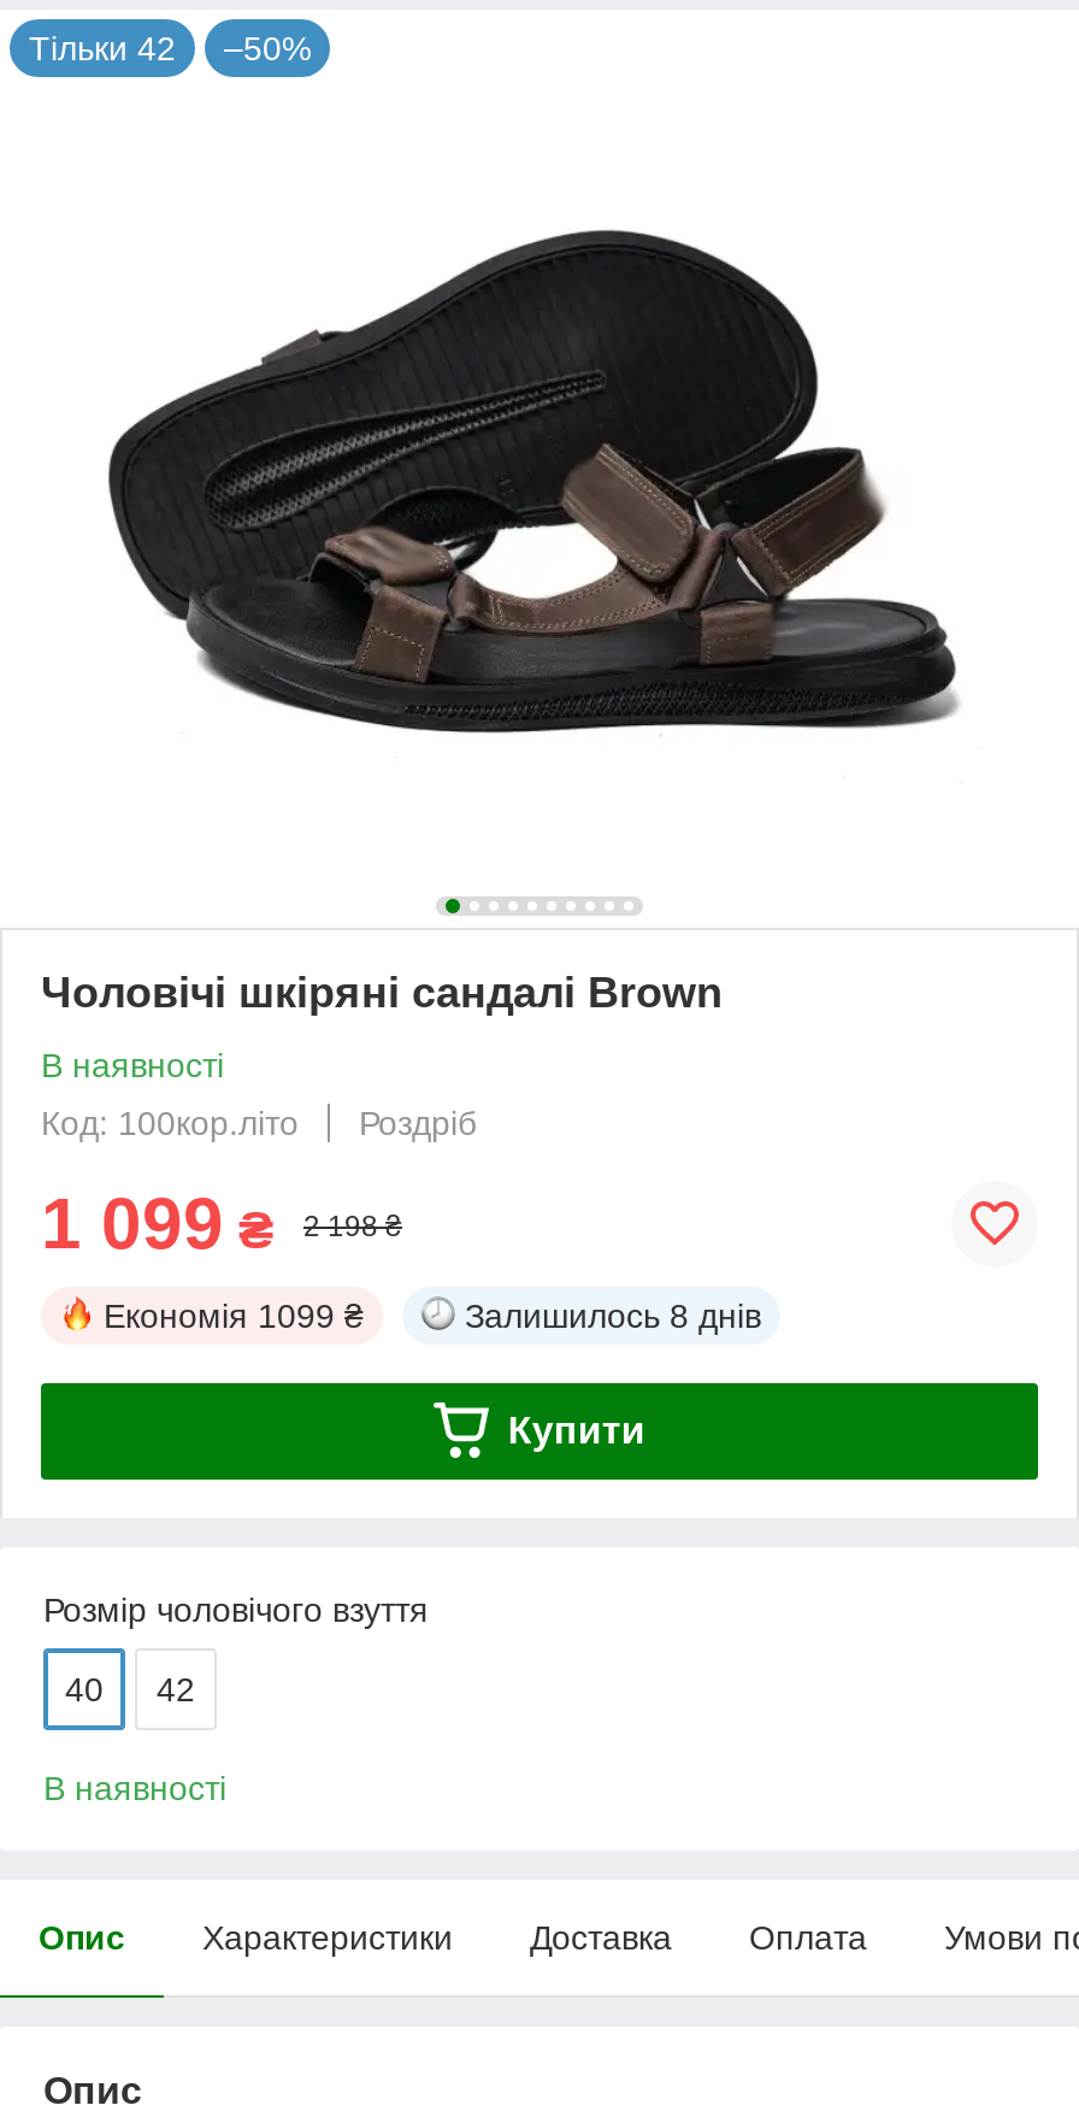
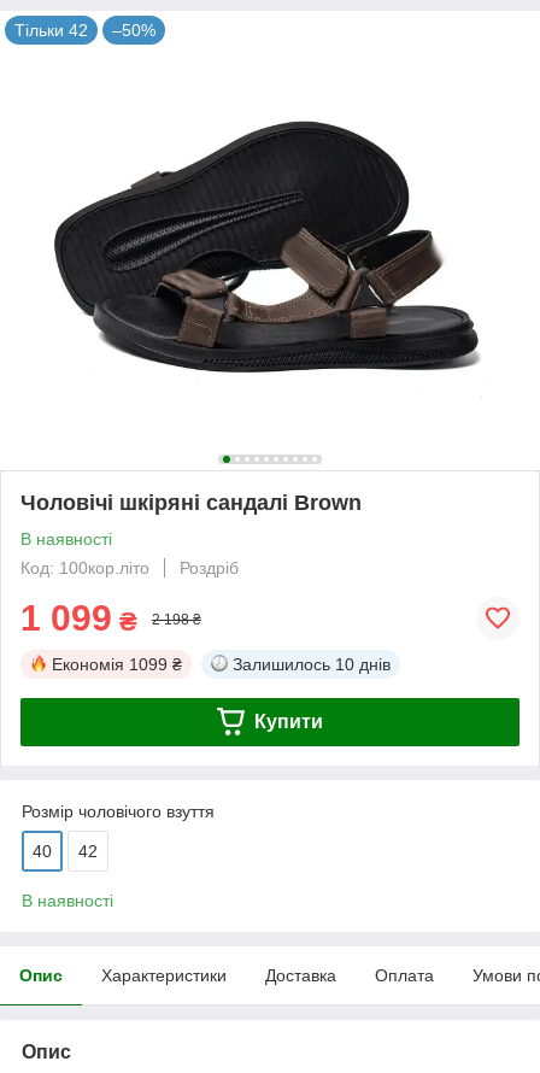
[465,1296,761,1335] Залишилось 8 днів -> [233,654,391,674] Залишилось 10 днів

